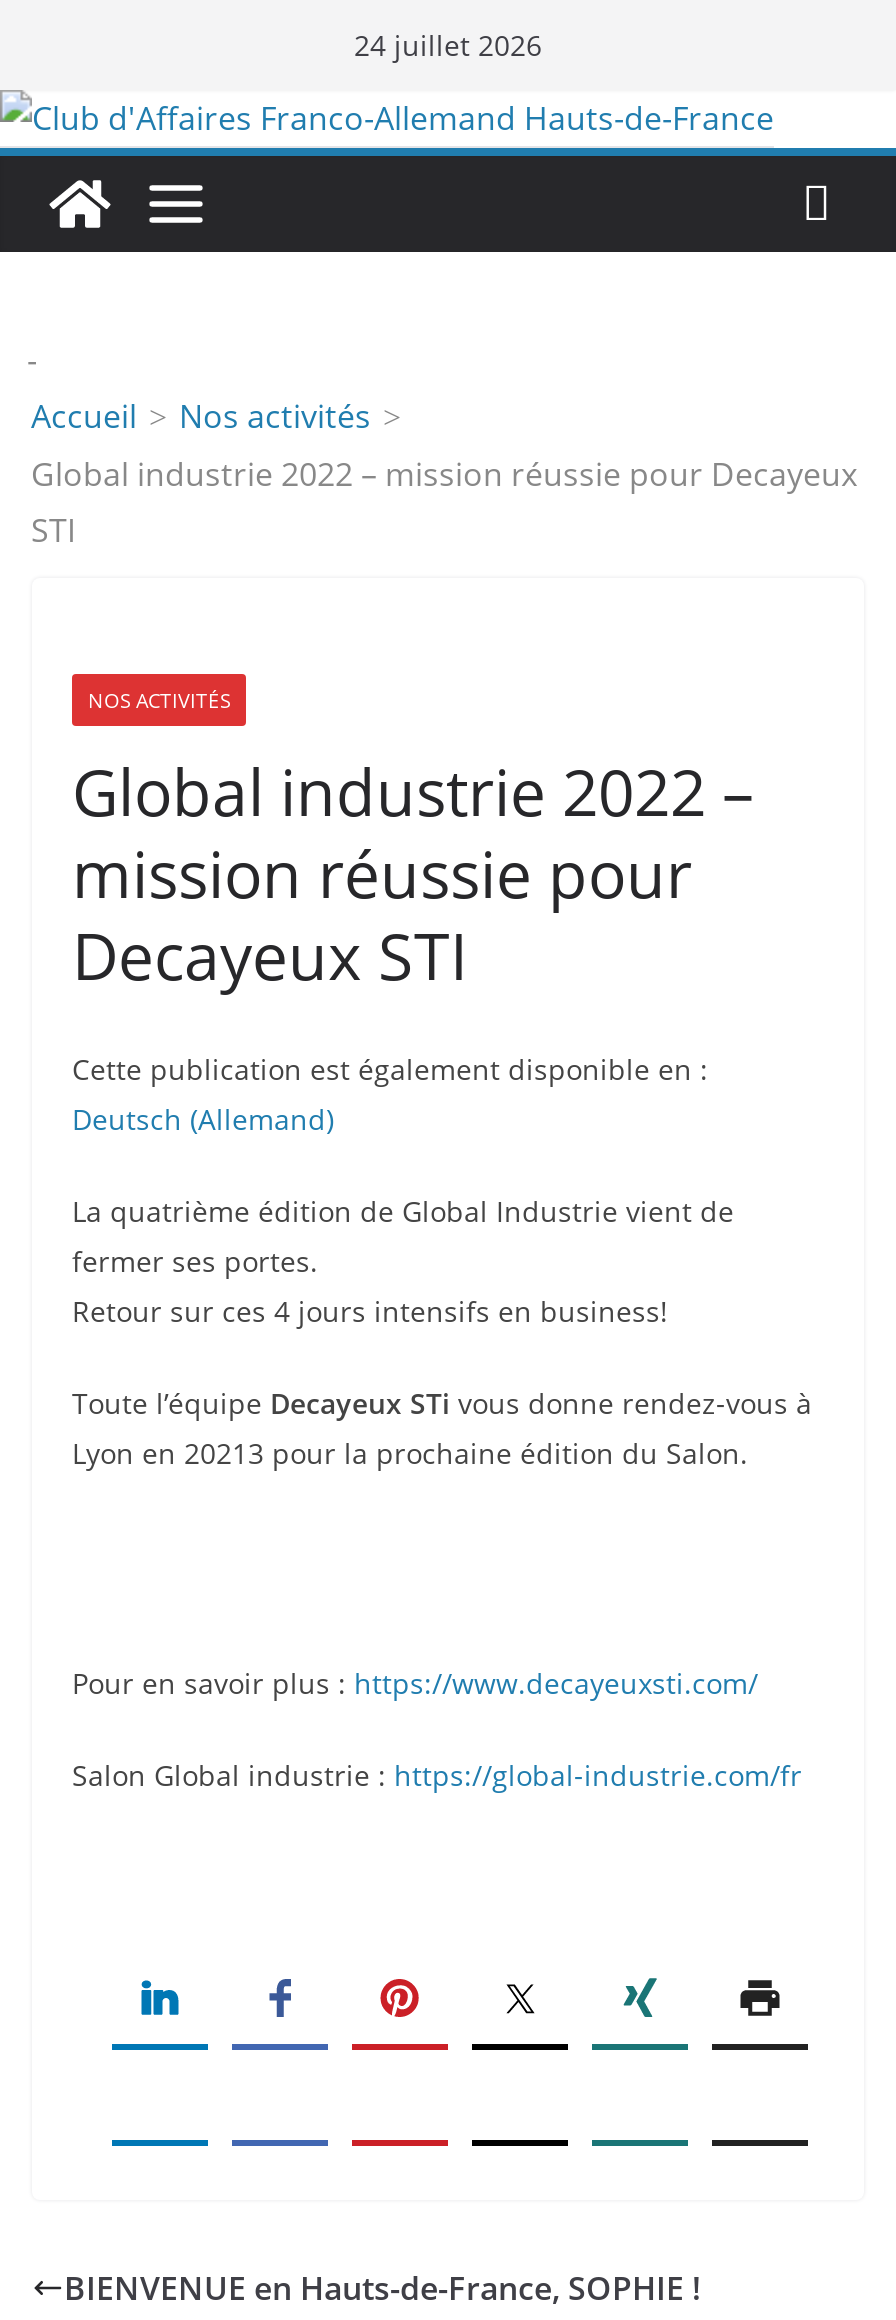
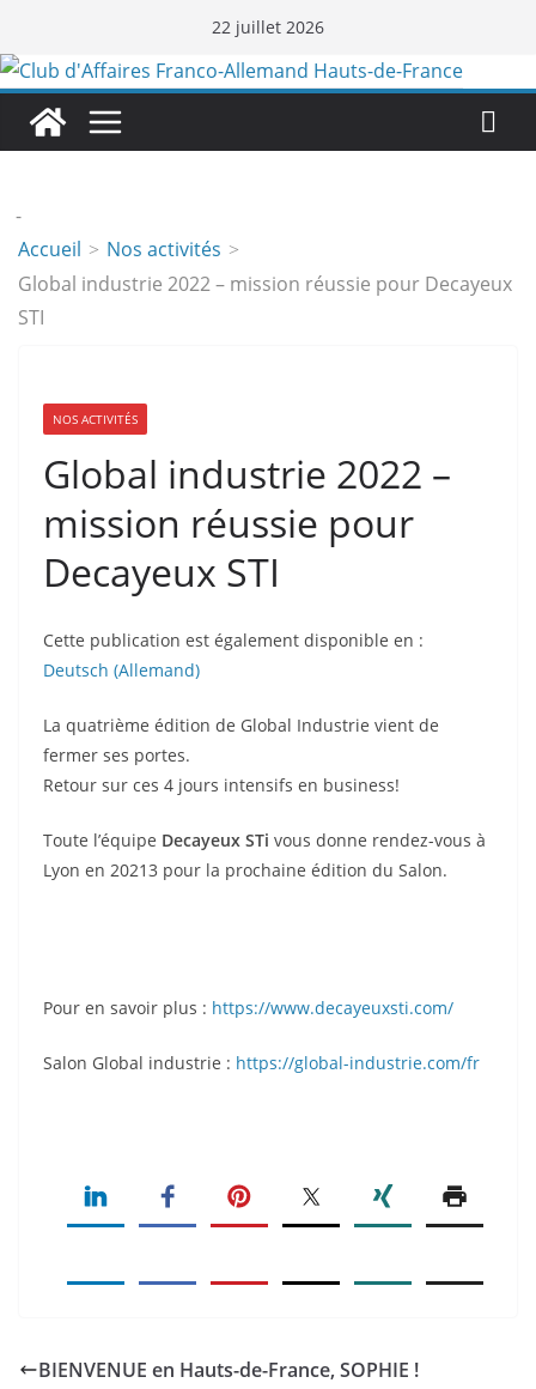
[354,26,542,64] 24 juillet 2026 -> [212,16,324,38] 22 juillet 2026

